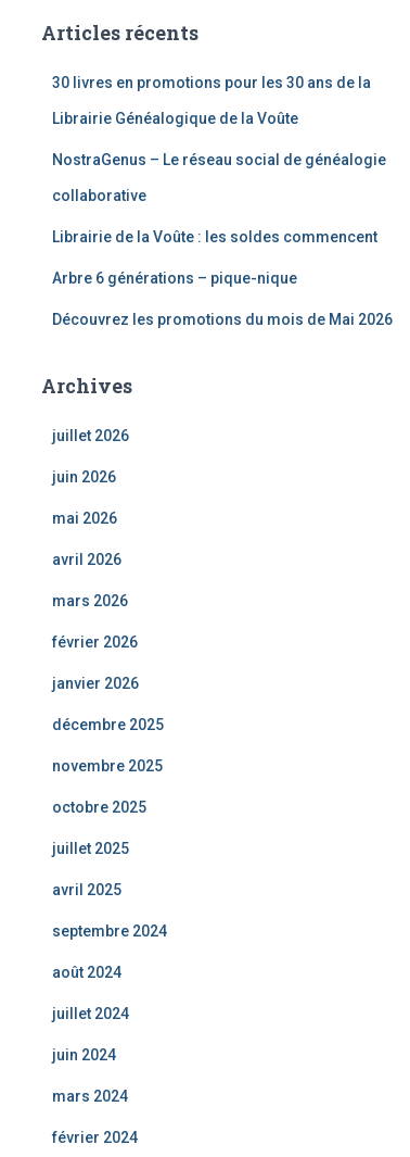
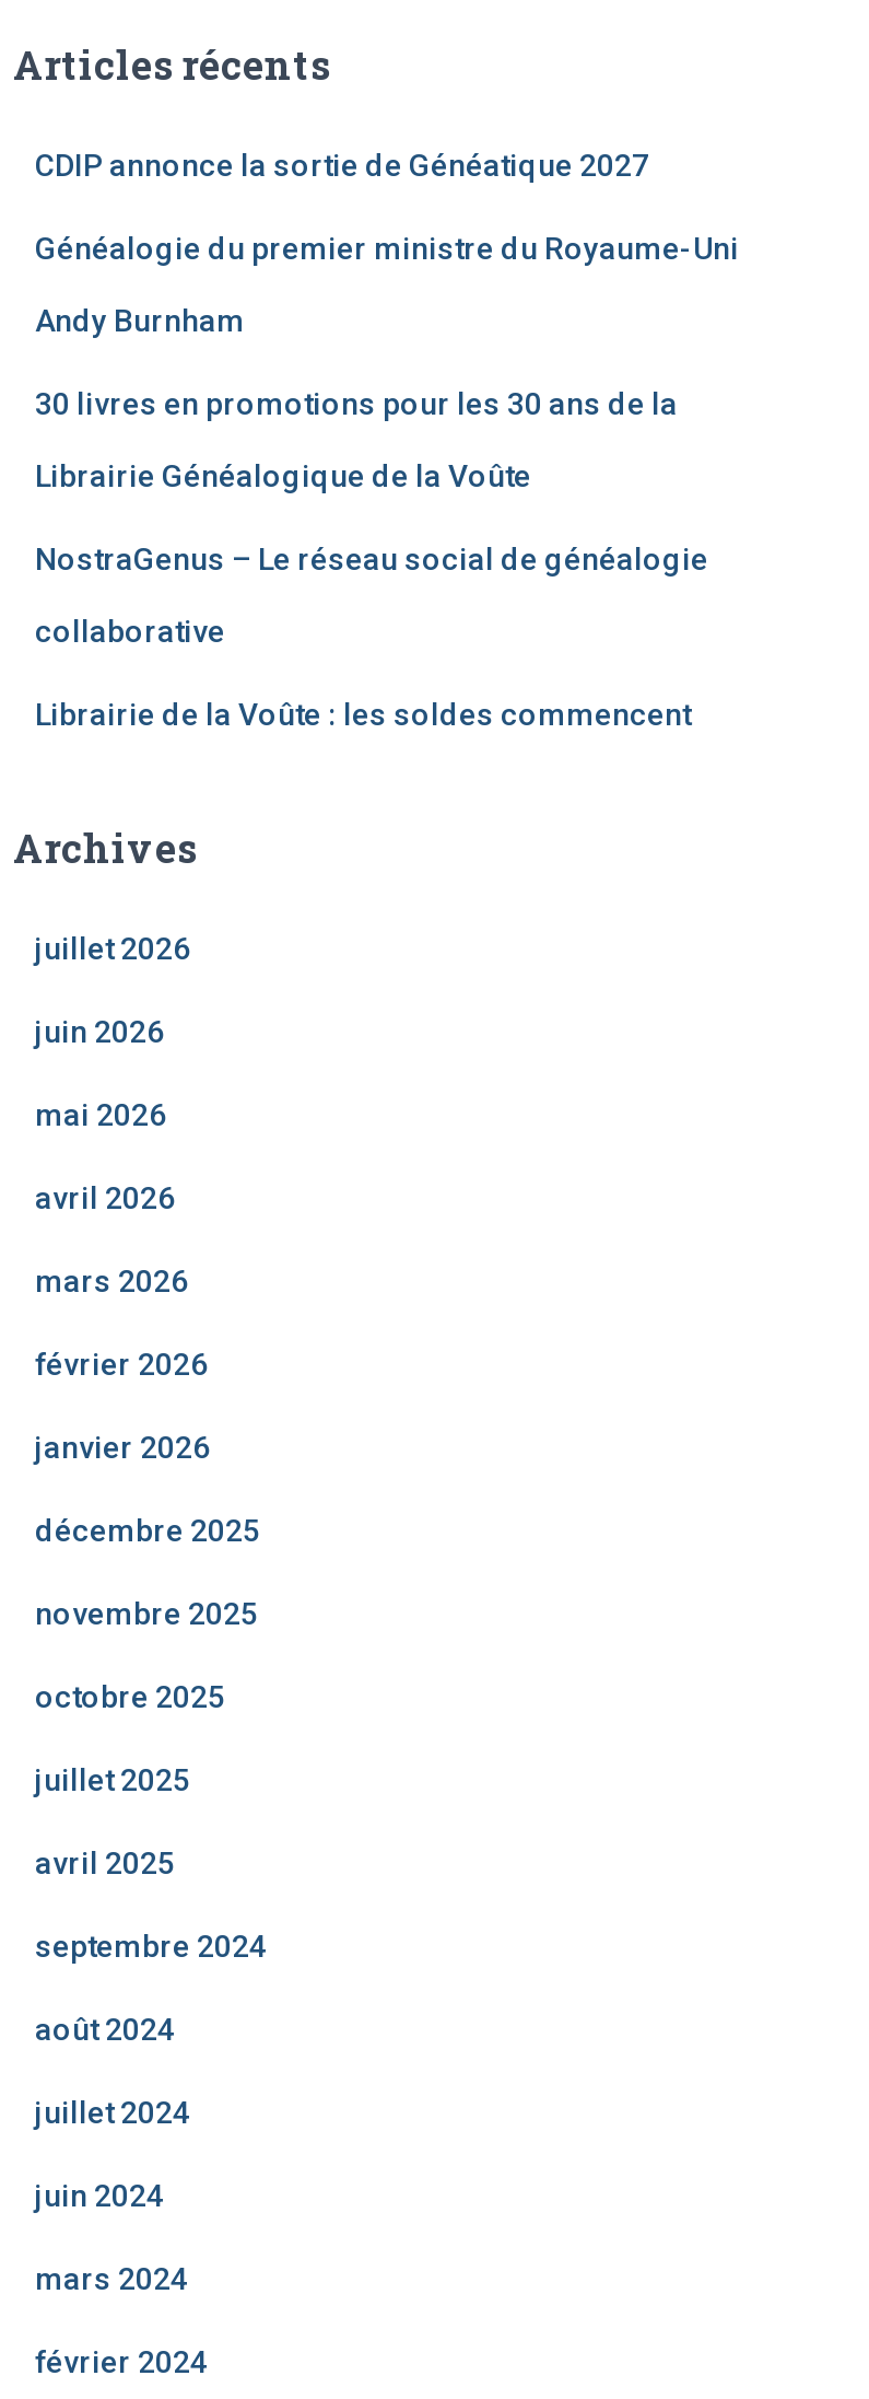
none -> [35,147,739,337] CDIP annonce la sortie de Généatique 2027 | Généalogie du premier ministre du Royaume-Uni | Andy Burnham
moved [52,74,386,246] -> [35,385,708,731]: 30 livres en promotions pour les 30 ans de la | Librairie Généalogique de la Voûte | NostraGenus – Le réseau social de généalogie | collaborative | Librairie de la Voûte : les soldes commencent
[52,270,393,328] Arbre 6 générations – pique-nique | Découvrez les promotions du mois de Mai 2026 -> none

